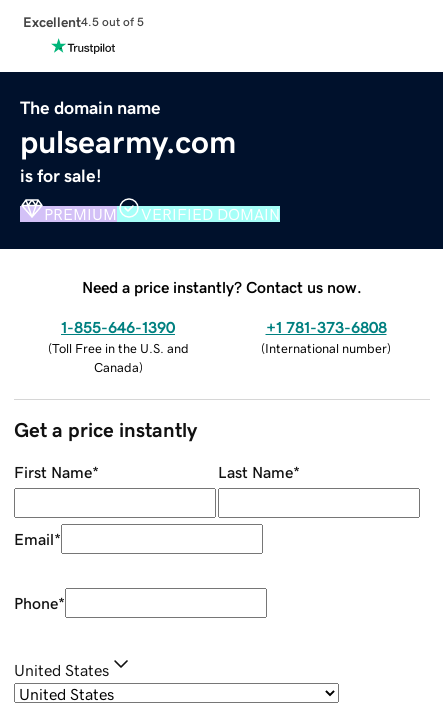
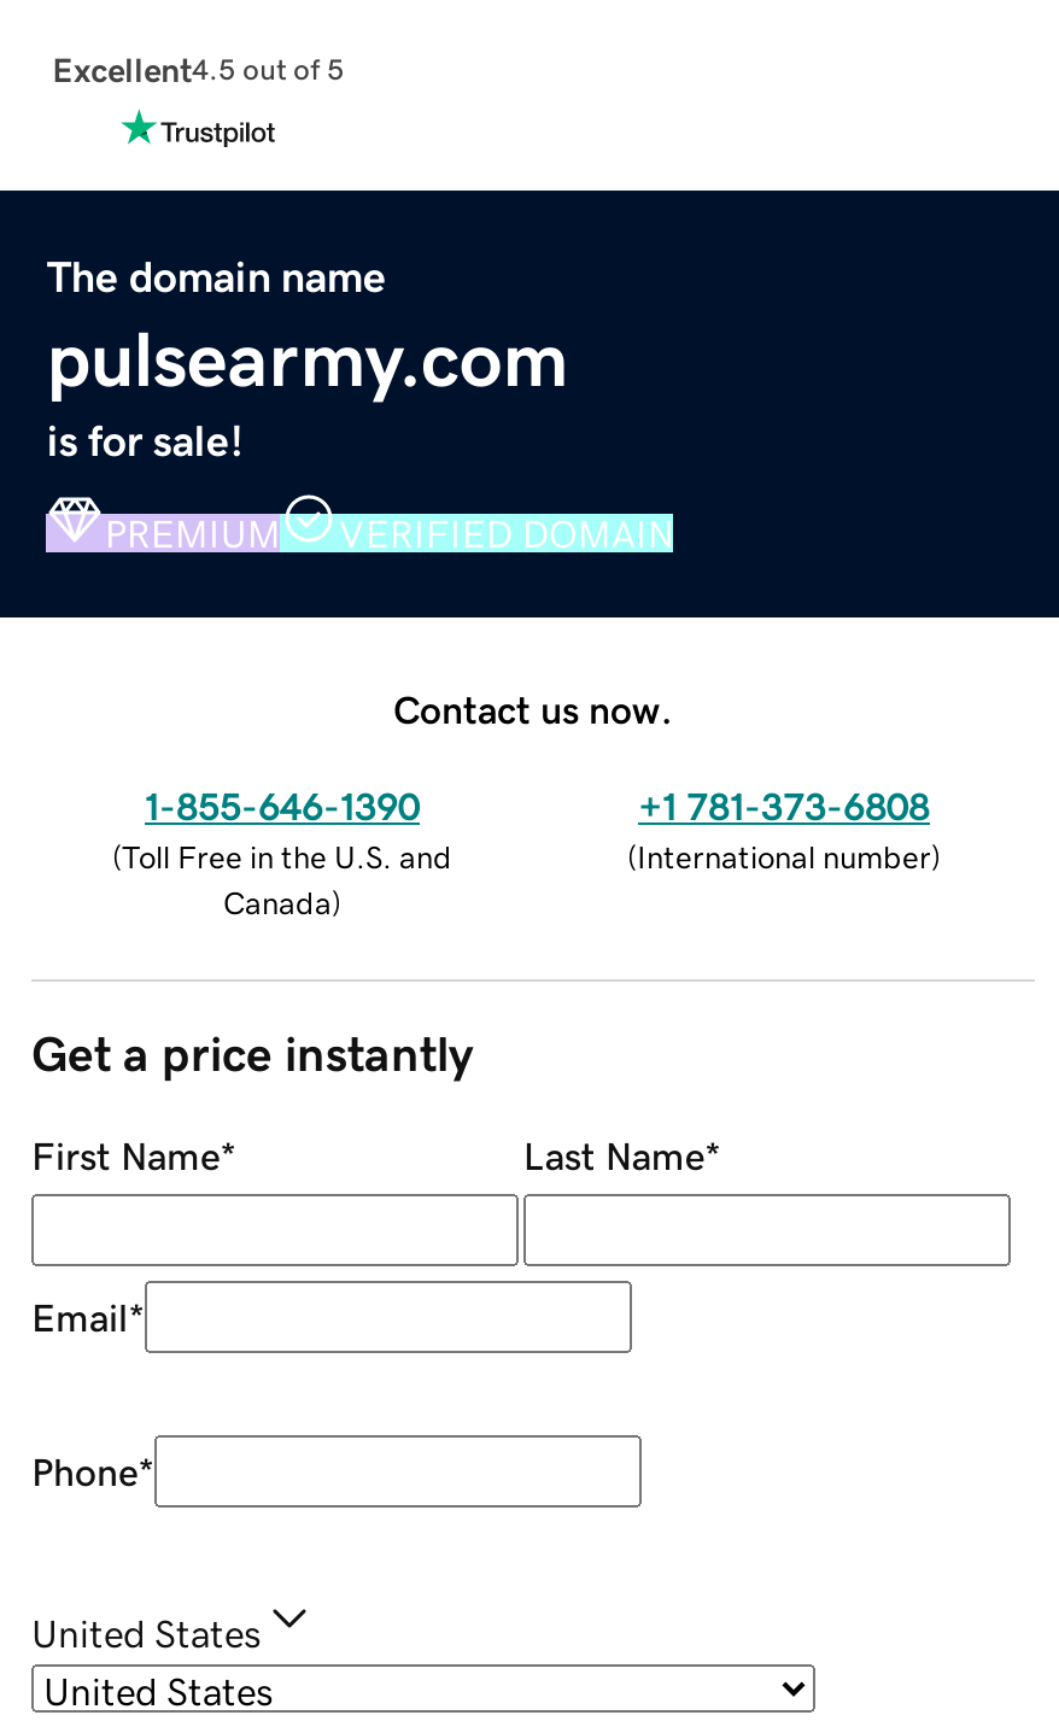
[82,279,362,295] Need a price instantly? Contact us now. -> [393,689,673,727] Contact us now.

